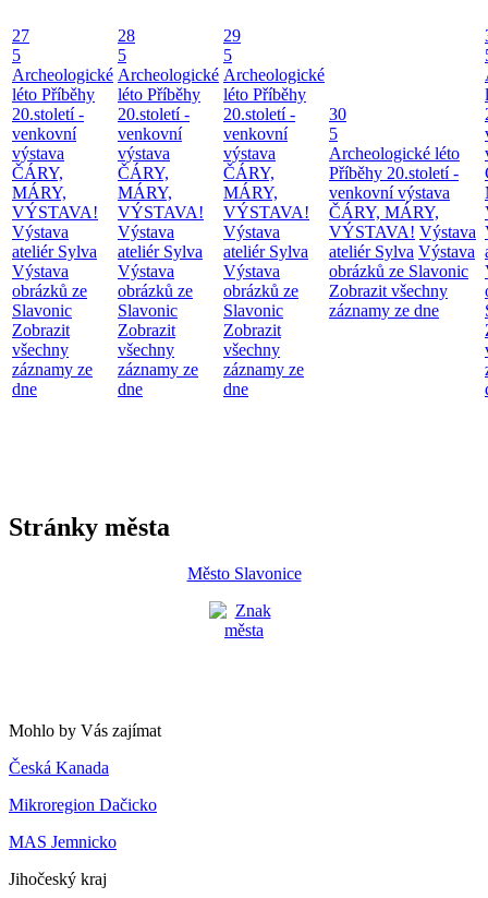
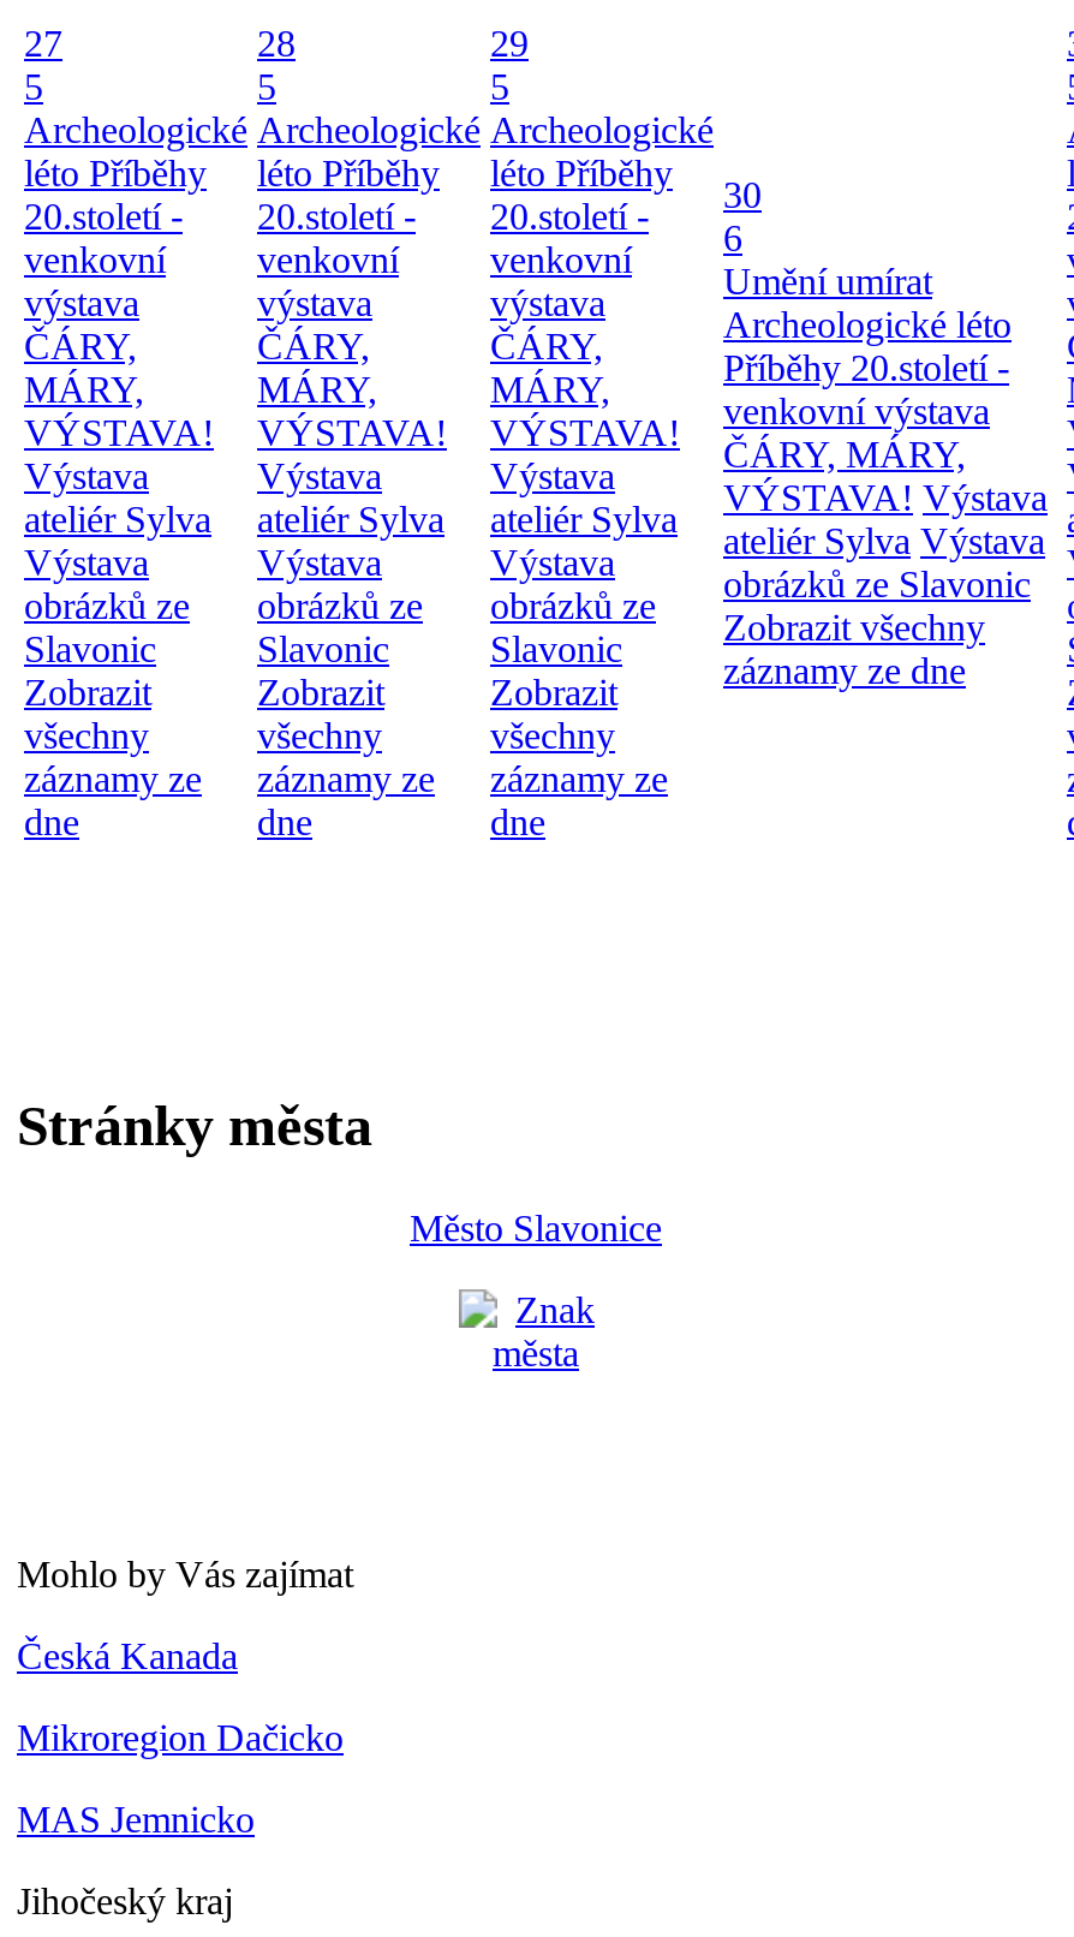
[329,124,338,143] 5 -> [723,218,932,302] 6 | Umění umírat

